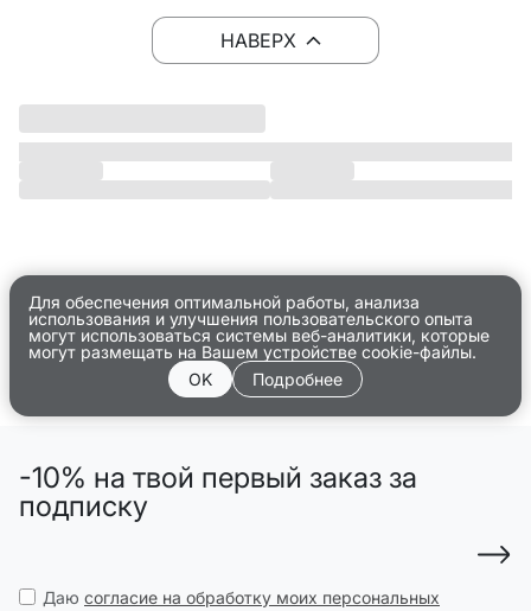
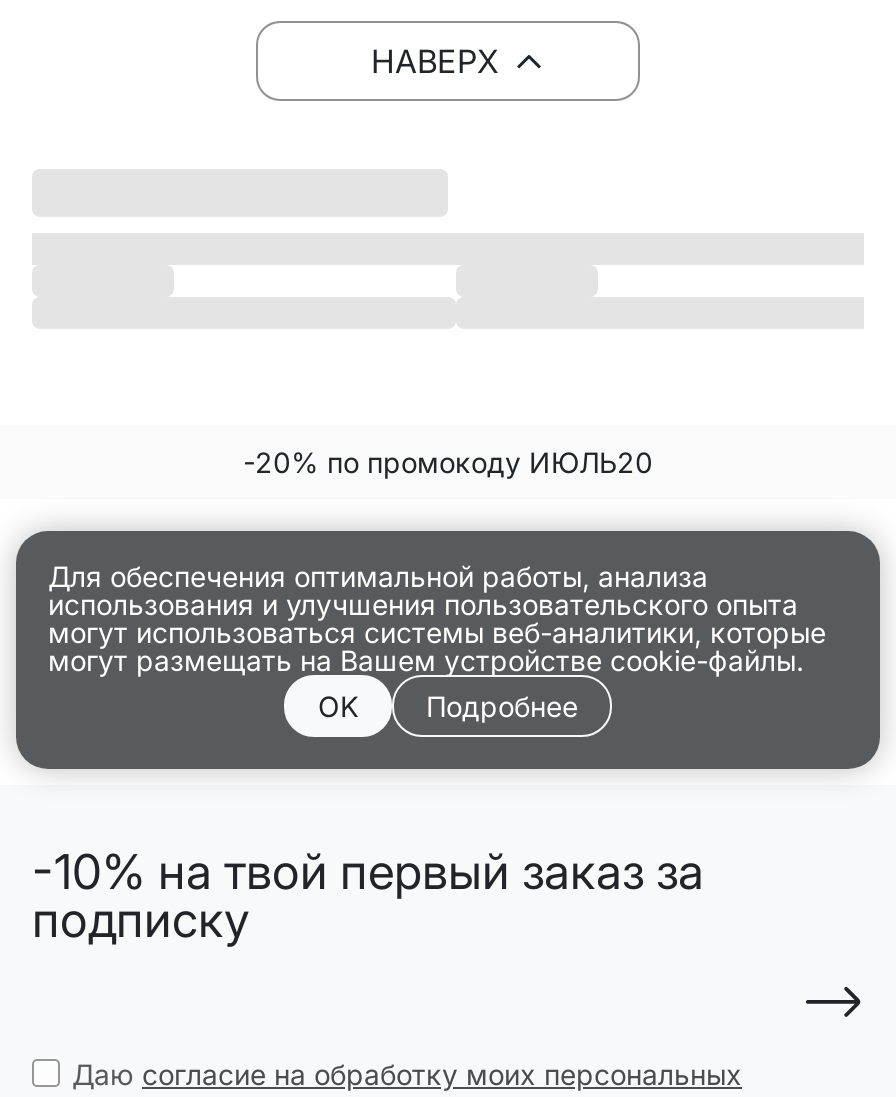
none -> [243,444,653,478] -20% по промокоду ИЮЛЬ20

